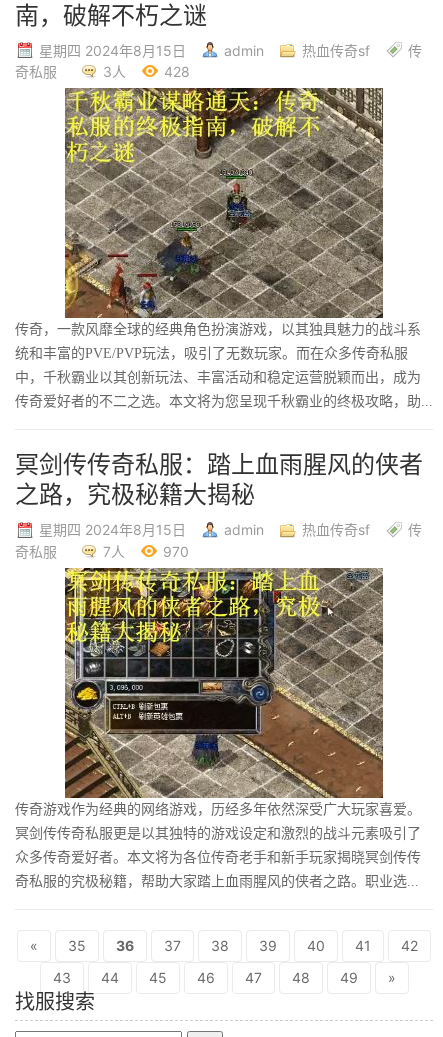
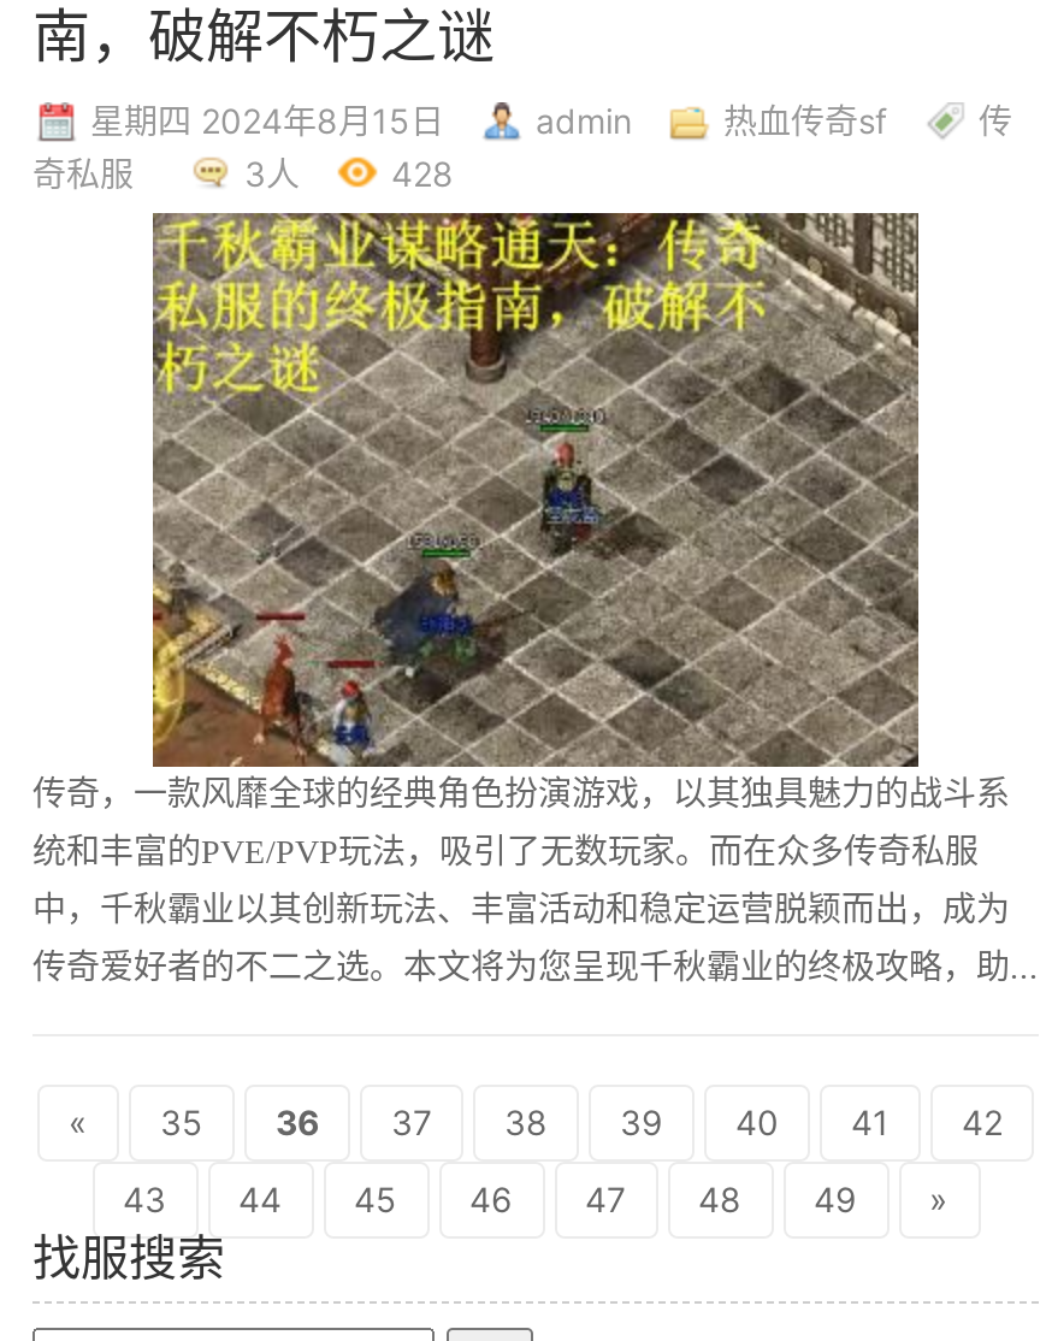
[15,452,423,560] 冥剑传传奇私服：踏上血雨腥风的侠者 | 之路，究极秘籍大揭秘 | 星期四 2024年8月15日 | admin | 热血传奇sf | 传 | 奇私服 | 7人 | 970 -> none
[15,568,421,889] [image] | 传奇游戏作为经典的网络游戏，历经多年依然深受广大玩家喜爱。 | 冥剑传传奇私服更是以其独特的游戏设定和激烈的战斗元素吸引了 | 众多传奇爱好者。本文将为各位传奇老手和新手玩家揭晓冥剑传传 | 奇私服的究极秘籍，帮助大家踏上血雨腥风的侠者之路。职业选... -> none

